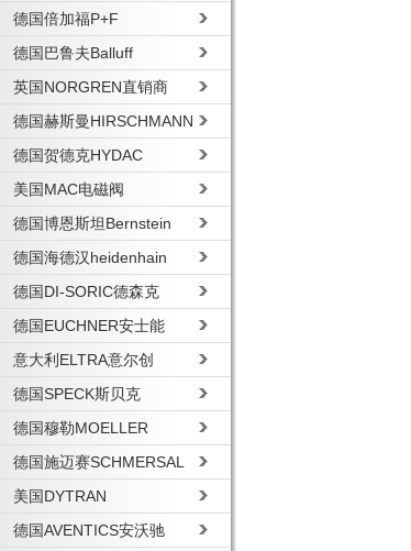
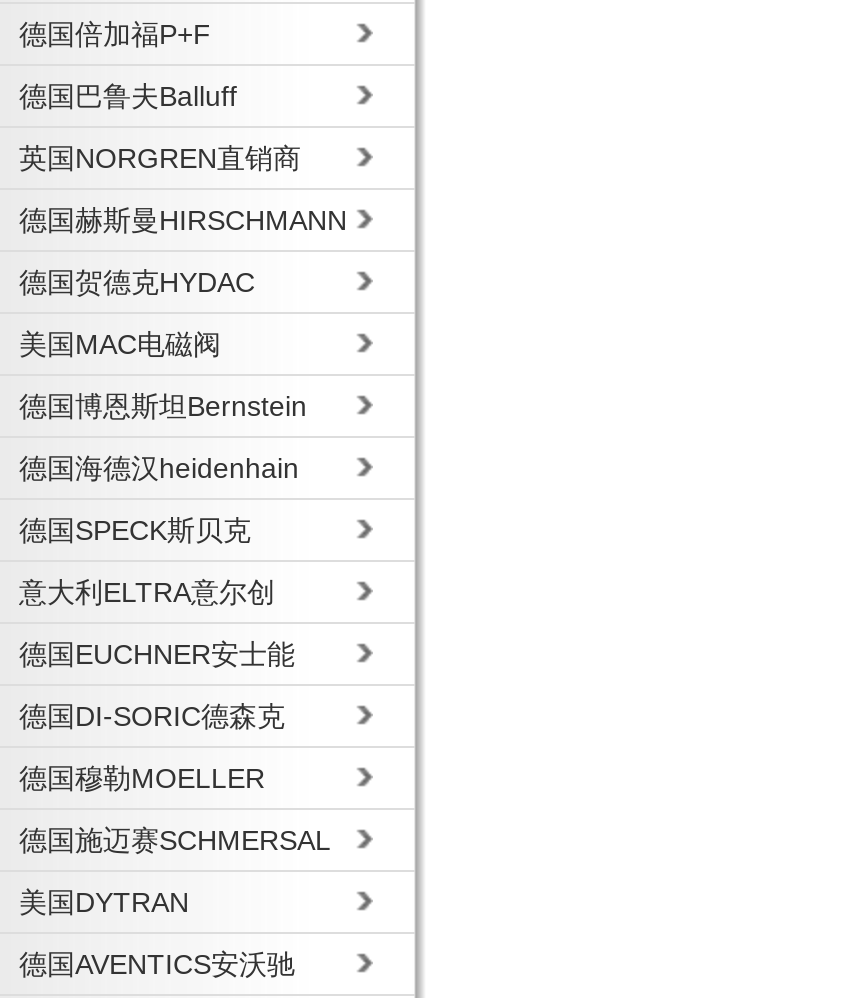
moved [13,283,159,300] -> [19,700,285,732]: 德国DI-SORIC德森克
moved [13,317,165,403] -> [19,514,295,670]: 德国EUCHNER安士能 | 意大利ELTRA意尔创 | 德国SPECK斯贝克

